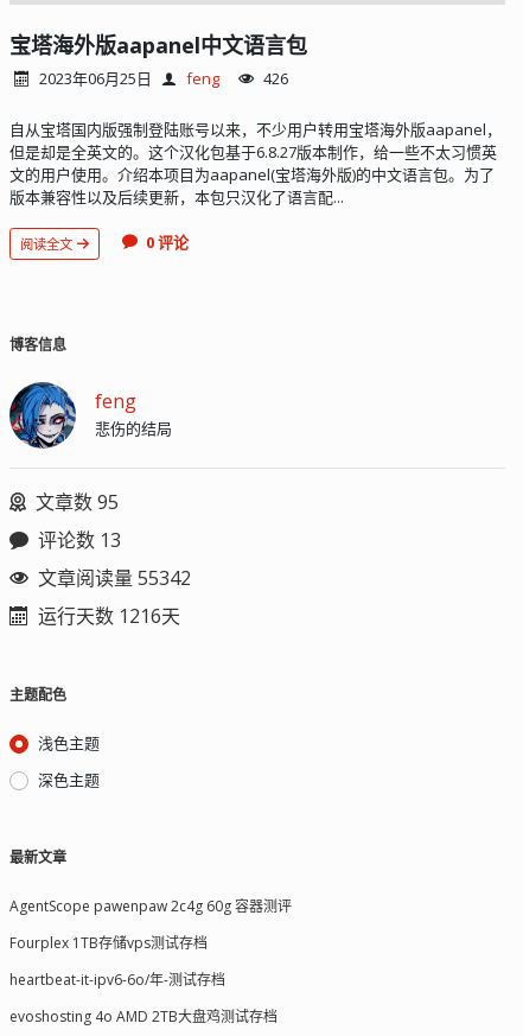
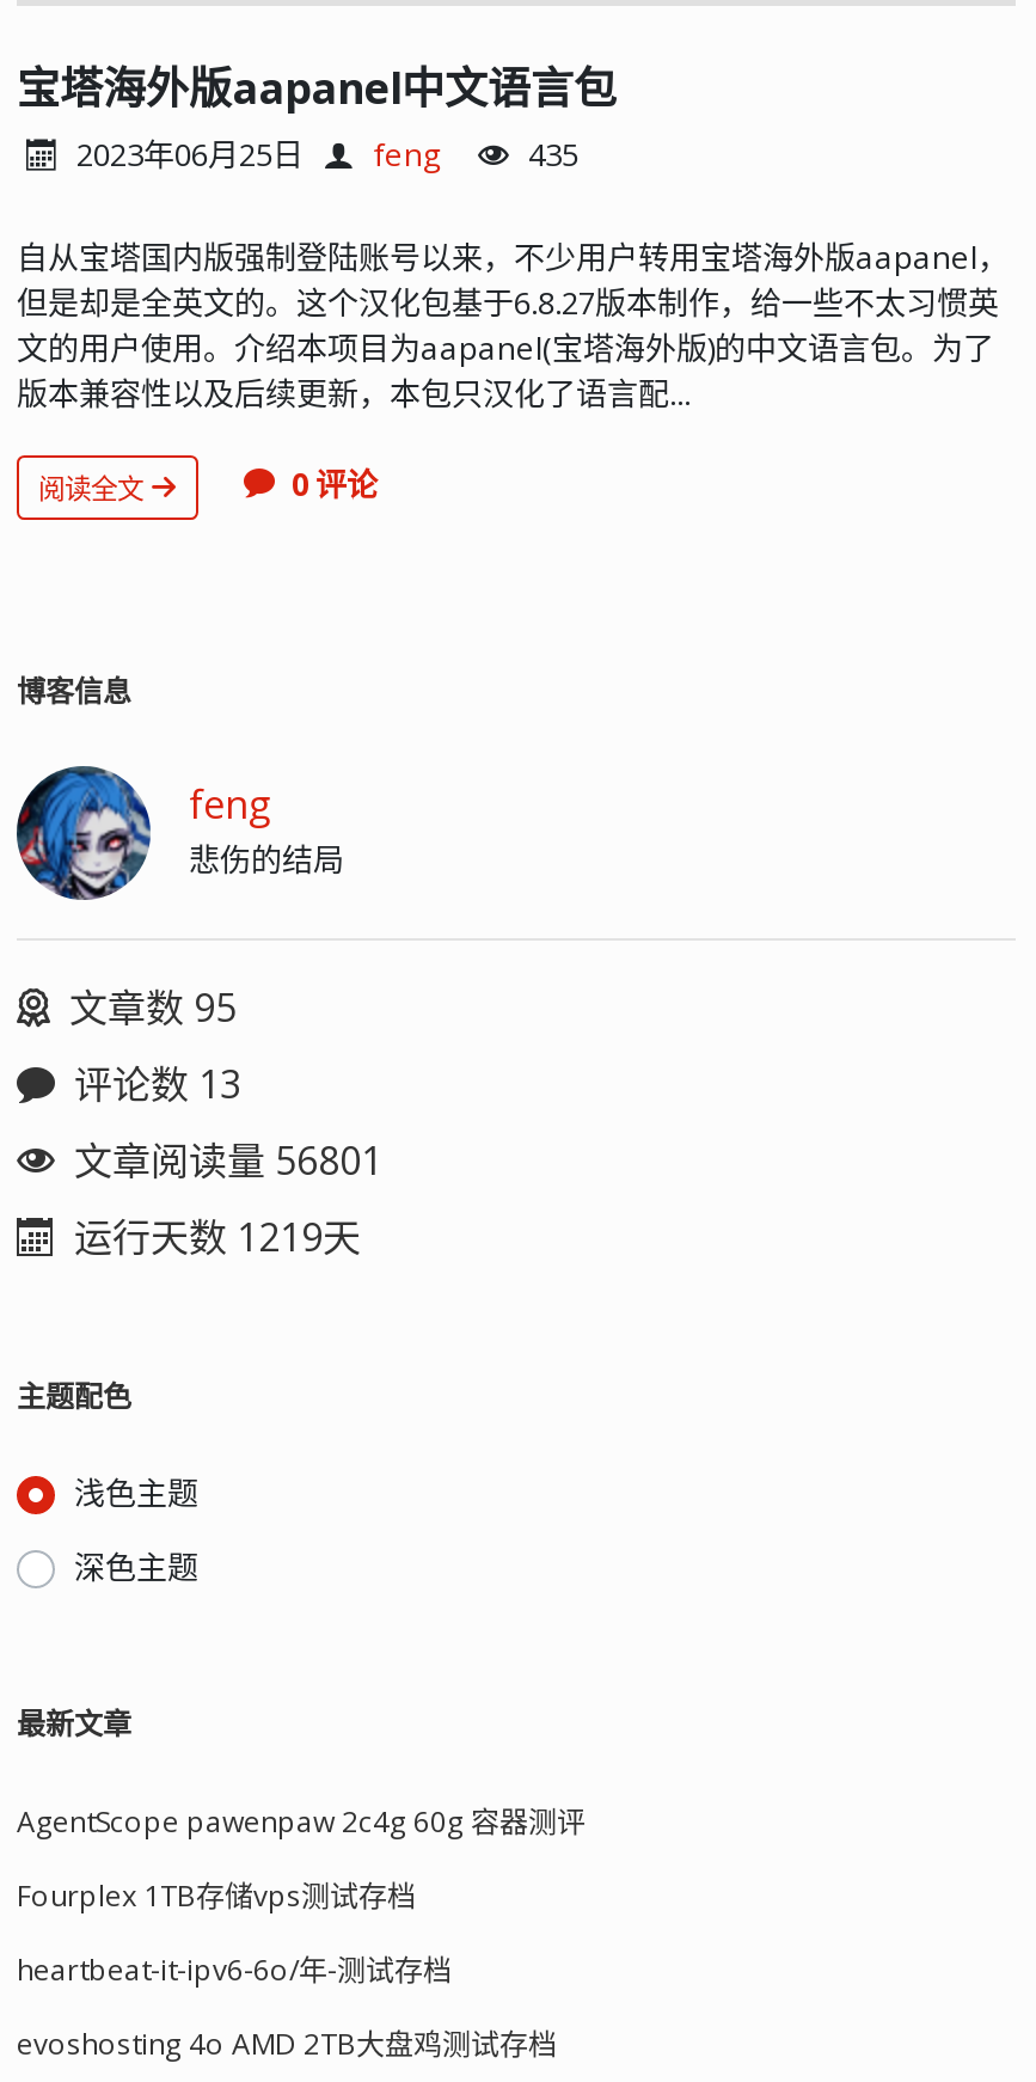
[263,68,288,89] 426 -> [528,132,578,175] 435
[38,565,191,591] 文章阅读量 55342 -> [74,1134,382,1187] 文章阅读量 56801
[38,603,180,629] 运行天数 1216天 -> [74,1210,361,1263] 运行天数 1219天

